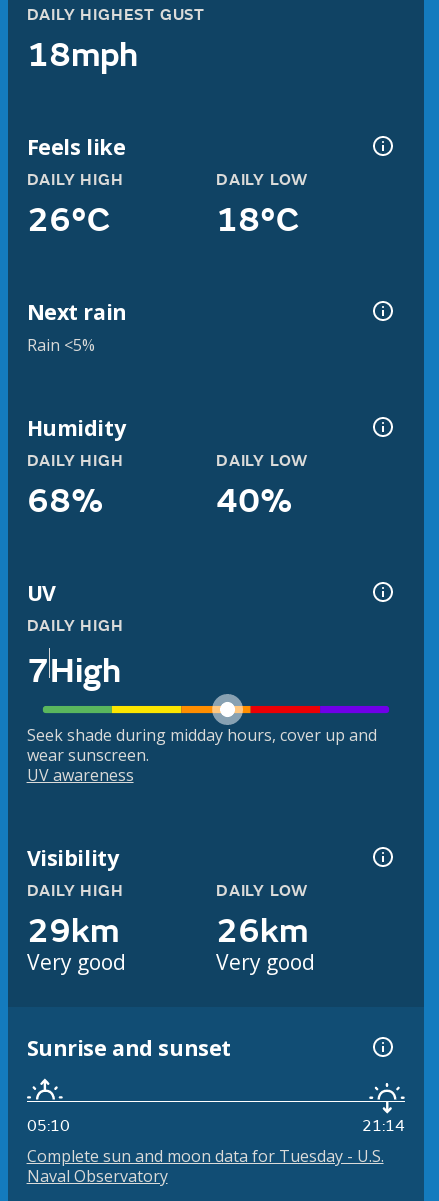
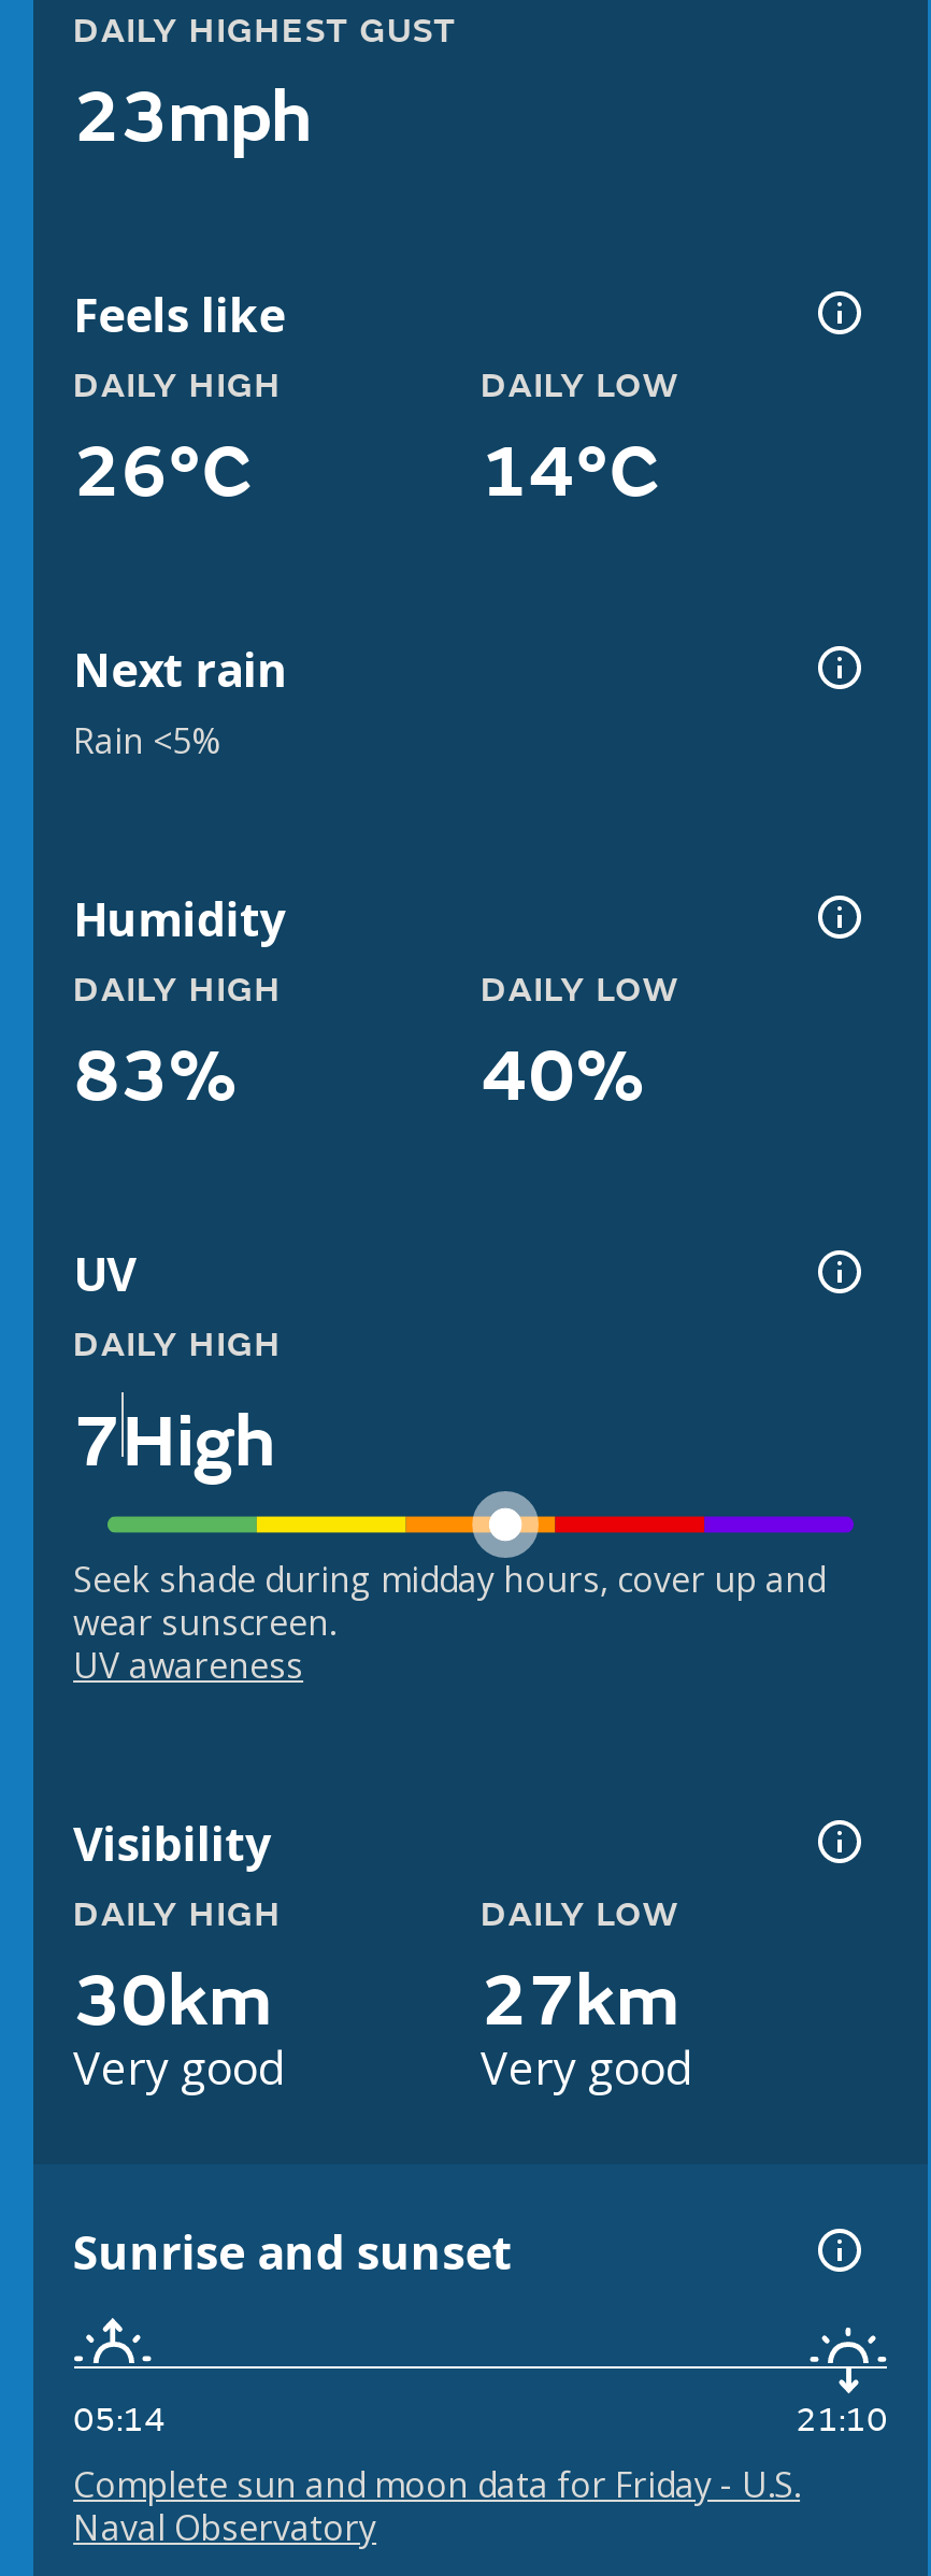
[26,34,137,76] 18mph -> [73,72,312,163] 23mph
[216,199,299,241] 18°C -> [481,427,659,518] 14°C
[26,480,103,522] 68% -> [73,1031,239,1122] 83%
[26,910,118,952] 29km -> [73,1956,271,2046] 30km
[216,910,308,952] 26km -> [481,1956,678,2046] 27km
[26,1116,69,1136] 05:10 -> [73,2399,166,2442] 05:14
[362,1116,405,1136] 21:14 -> [796,2399,888,2442] 21:10
[26,1145,383,1167] Complete sun and moon data for Tuesday - U.S. -> [73,2461,800,2508] Complete sun and moon data for Friday - U.S.

